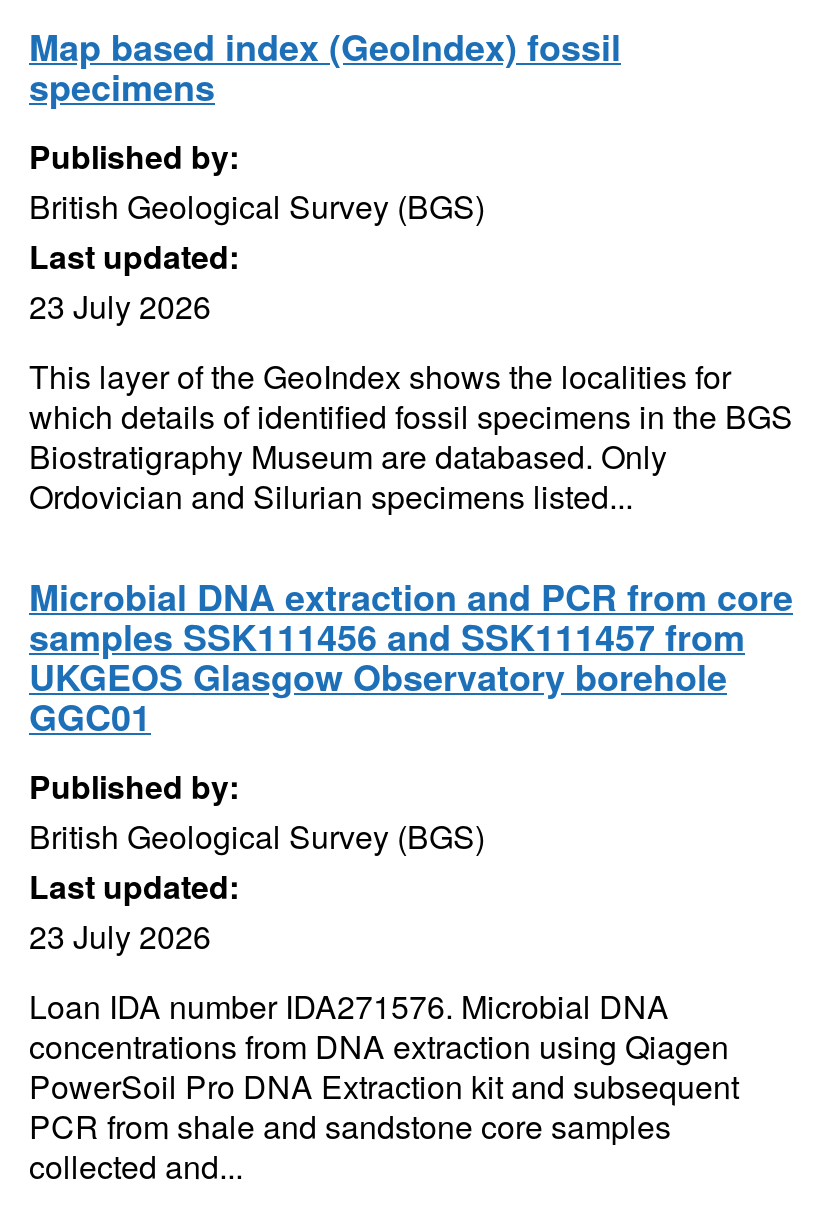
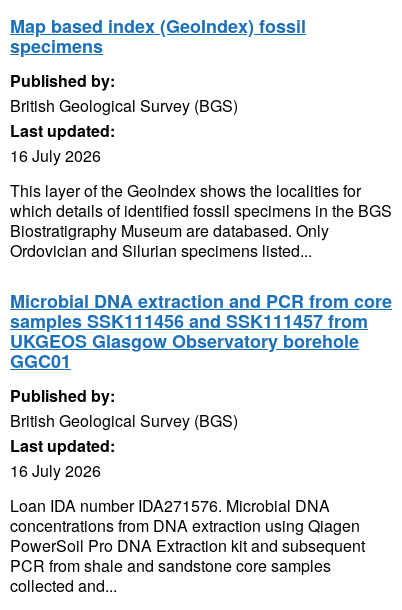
[29,283,211,329] 23 July 2026 -> [10,144,101,167] 16 July 2026
[29,913,211,959] 23 July 2026 -> [10,459,101,482] 16 July 2026

